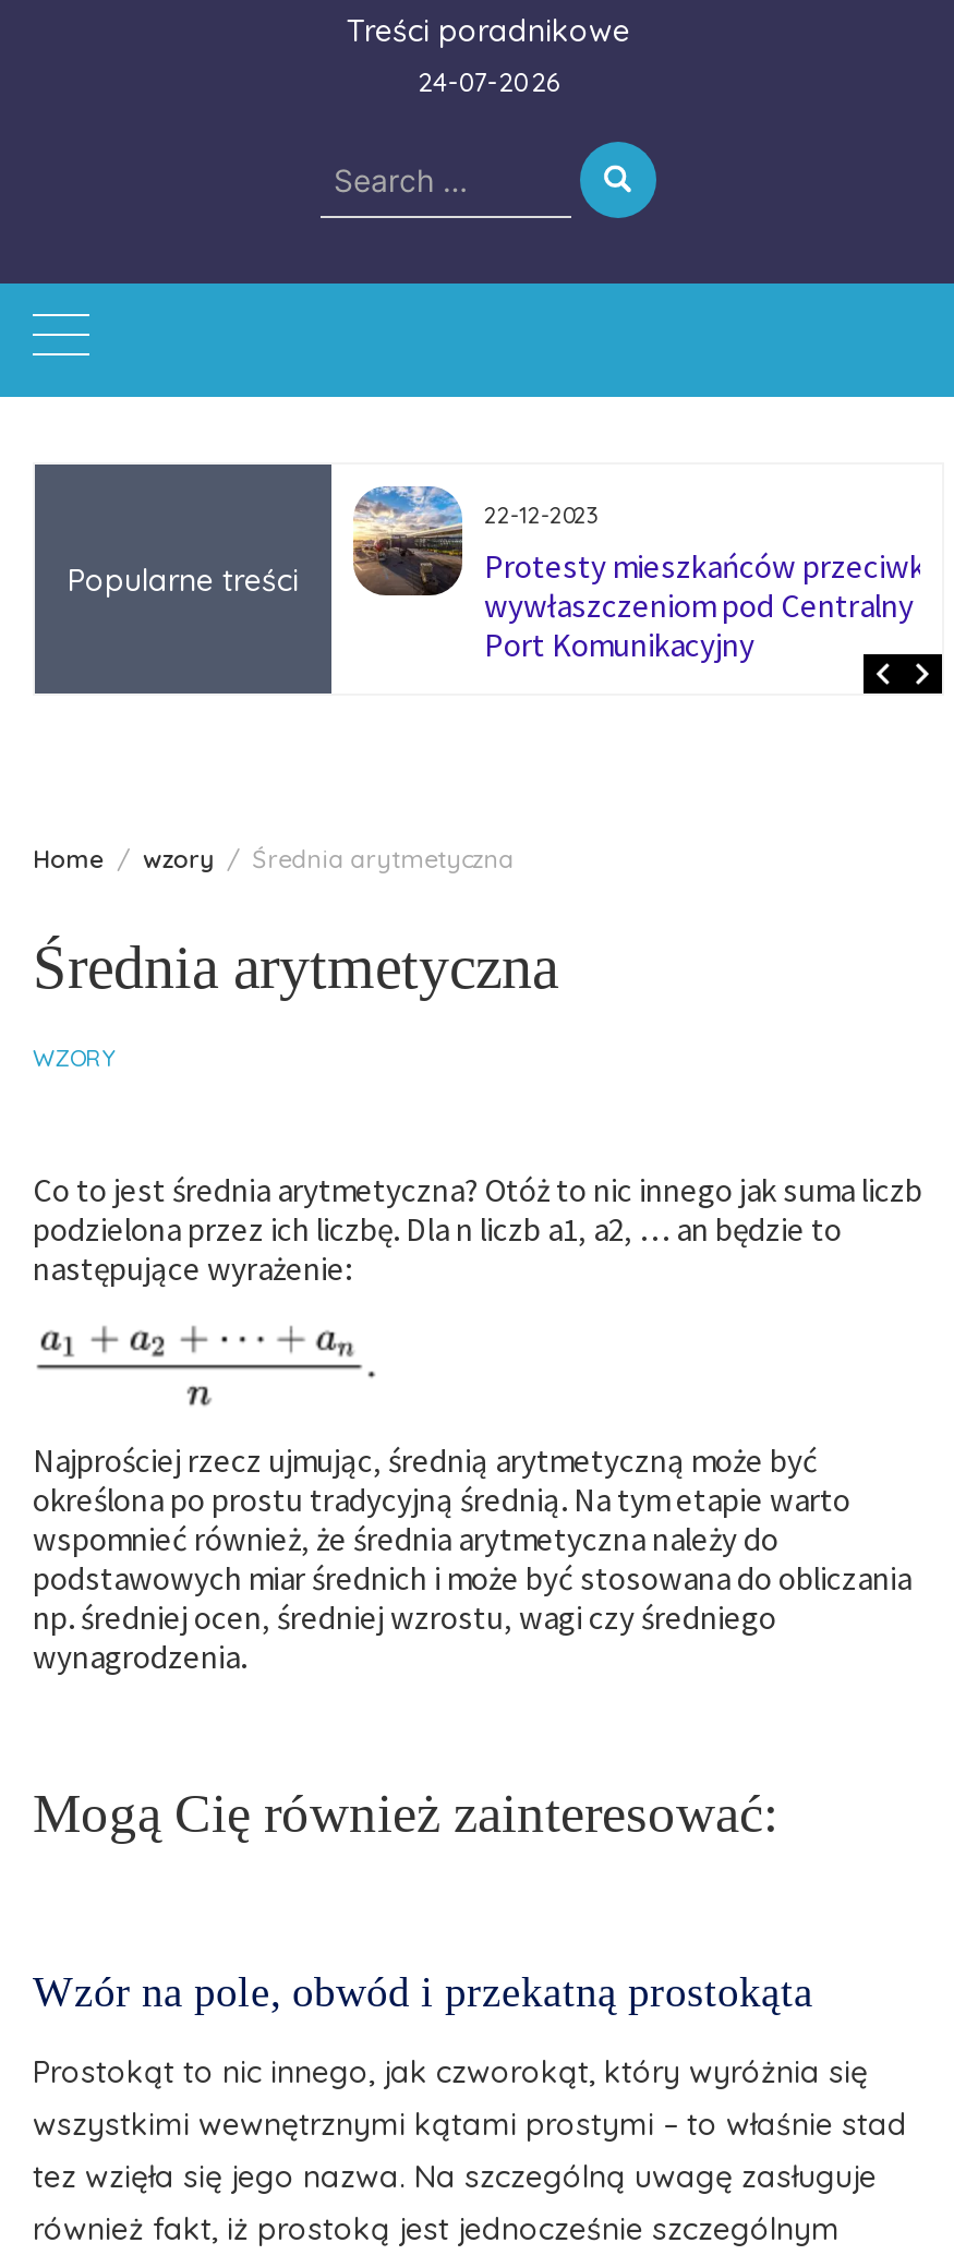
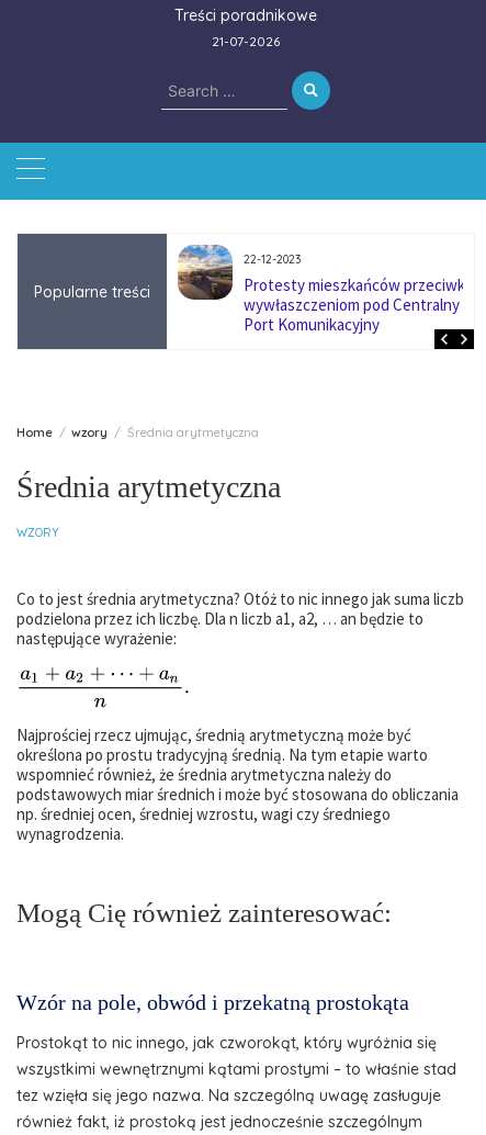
[418,65,559,98] 24-07-2026 -> [212,33,280,49] 21-07-2026

